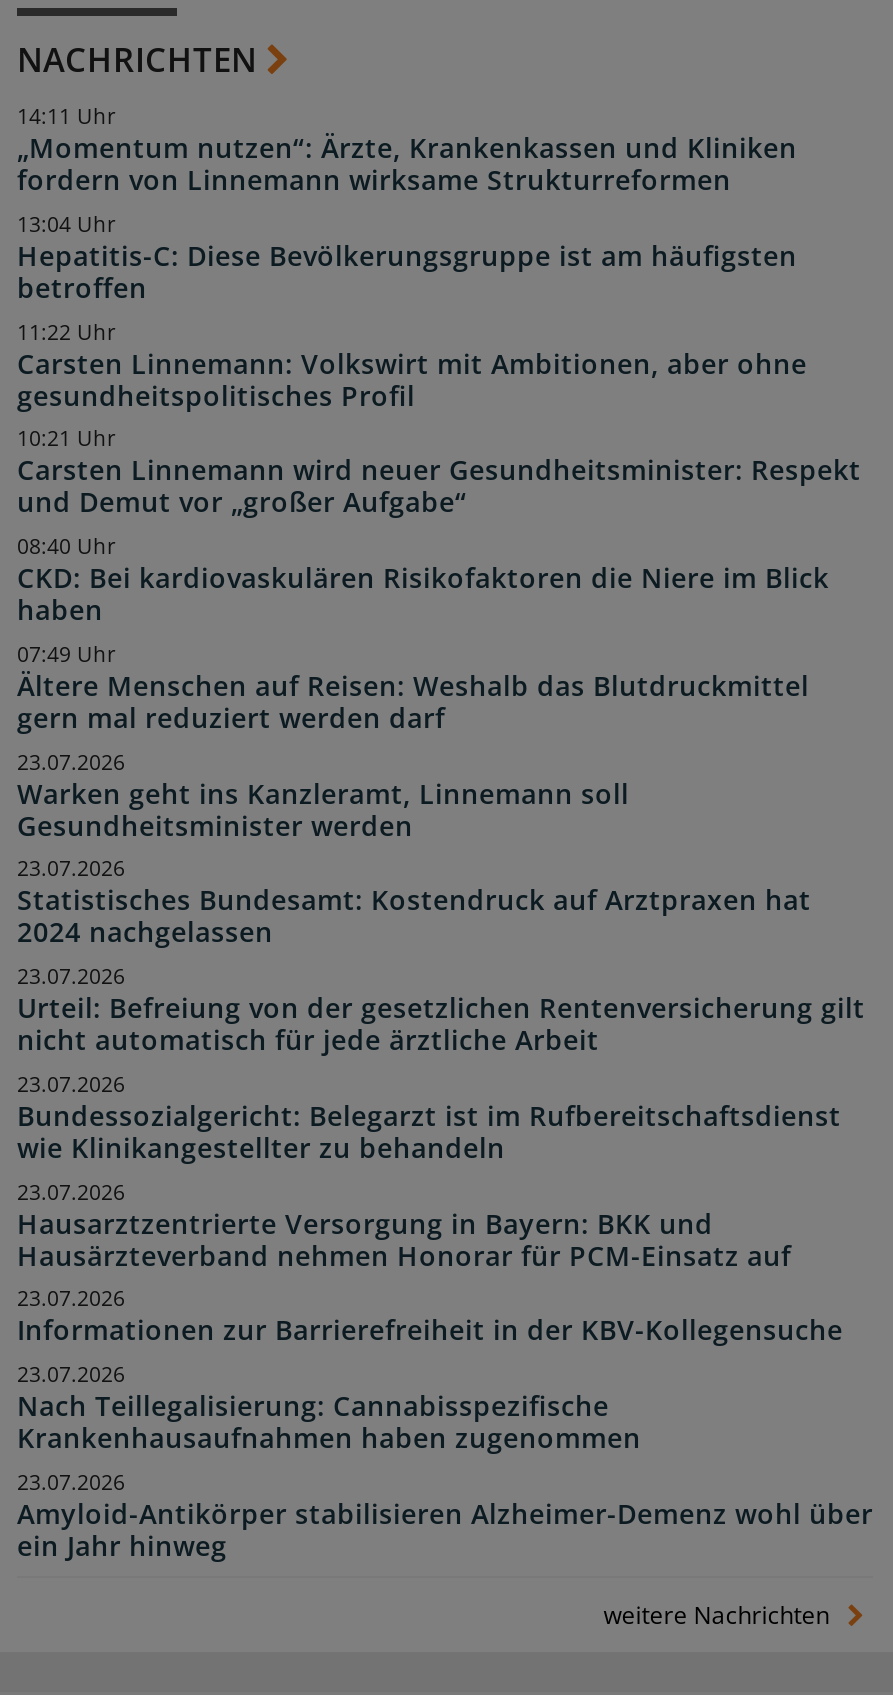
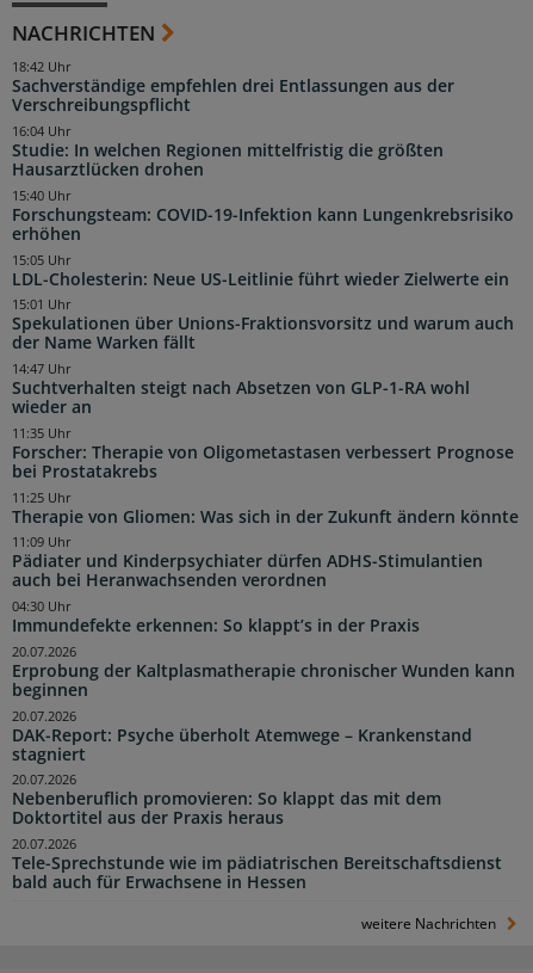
[17,103,117,131] 14:11 Uhr -> [12,59,72,76] 18:42 Uhr
[17,131,797,199] „Momentum nutzen“: Ärzte, Krankenkassen und Kliniken | fordern von Linnemann wirksame Strukturreformen -> [12,76,454,116] Sachverständige empfehlen drei Entlassungen aus der | Verschreibungspflicht
[17,210,117,238] 13:04 Uhr -> [12,123,72,140] 16:04 Uhr
[17,238,797,306] Hepatitis-C: Diese Bevölkerungsgruppe ist am häufigsten | betroffen -> [12,140,444,180] Studie: In welchen Regionen mittelfristig die größten | Hausarztlücken drohen
[17,318,117,346] 11:22 Uhr -> [12,187,72,204] 15:40 Uhr
[17,346,807,414] Carsten Linnemann: Volkswirt mit Ambitionen, aber ohne | gesundheitspolitisches Profil -> [12,204,514,245] Forschungsteam: COVID-19-Infektion kann Lungenkrebsrisiko | erhöhen
[17,425,117,453] 10:21 Uhr -> [12,251,72,268] 15:05 Uhr
[17,453,861,521] Carsten Linnemann wird neuer Gesundheitsminister: Respekt | und Demut vor „großer Aufgabe“ -> [12,268,509,290] LDL-Cholesterin: Neue US-Leitlinie führt wieder Zielwerte ein
[17,533,117,561] 08:40 Uhr -> [12,296,72,313] 15:01 Uhr
[17,561,829,629] CKD: Bei kardiovaskulären Risikofaktoren die Niere im Blick | haben -> [12,313,514,354] Spekulationen über Unions-Fraktionsvorsitz und warum auch | der Name Warken fällt
[17,640,117,668] 07:49 Uhr -> [12,361,72,377] 14:47 Uhr
[17,668,809,736] Ältere Menschen auf Reisen: Weshalb das Blutdruckmittel | gern mal reduziert werden darf -> [12,377,470,418] Suchtverhalten steigt nach Absetzen von GLP-1-RA wohl | wieder an
[17,748,125,776] 23.07.2026 -> [12,425,72,441] 11:35 Uhr
[17,776,629,844] Warken geht ins Kanzleramt, Linnemann soll | Gesundheitsminister werden -> [12,441,514,482] Forscher: Therapie von Oligometastasen verbessert Prognose | bei Prostatakrebs
[17,855,125,883] 23.07.2026 -> [12,489,72,506] 11:25 Uhr
[17,883,811,951] Statistisches Bundesamt: Kostendruck auf Arztpraxen hat | 2024 nachgelassen -> [12,506,519,527] Therapie von Gliomen: Was sich in der Zukunft ändern könnte
[17,963,125,991] 23.07.2026 -> [12,534,72,551] 11:09 Uhr
[17,991,865,1059] Urteil: Befreiung von der gesetzlichen Rentenversicherung gilt | nicht automatisch für jede ärztliche Arbeit -> [12,551,483,591] Pädiater und Kinderpsychiater dürfen ADHS-Stimulantien | auch bei Heranwachsenden verordnen
[17,1070,125,1098] 23.07.2026 -> [12,598,72,615] 04:30 Uhr
[17,1098,841,1166] Bundessozialgericht: Belegarzt ist im Rufbereitschaftsdienst | wie Klinikangestellter zu behandeln -> [12,615,420,636] Immundefekte erkennen: So klappt’s in der Praxis
[17,1178,125,1206] 23.07.2026 -> [12,643,76,660] 20.07.2026
[17,1206,791,1274] Hausarztzentrierte Versorgung in Bayern: BKK und | Hausärzteverband nehmen Honorar für PCM-Einsatz auf -> [12,660,515,701] Erprobung der Kaltplasmatherapie chronischer Wunden kann | beginnen
[17,1285,125,1313] 23.07.2026 -> [12,707,76,724] 20.07.2026
[17,1313,843,1349] Informationen zur Barrierefreiheit in der KBV-Kollegensuche -> [12,724,472,765] DAK-Report: Psyche überholt Atemwege – Krankenstand | stagniert
[17,1361,125,1389] 23.07.2026 -> [12,772,76,788] 20.07.2026
[17,1389,641,1457] Nach Teillegalisierung: Cannabisspezifische | Krankenhausaufnahmen haben zugenommen -> [12,788,441,829] Nebenberuflich promovieren: So klappt das mit dem | Doktortitel aus der Praxis heraus
[17,1468,125,1496] 23.07.2026 -> [12,836,76,853] 20.07.2026
[17,1496,873,1564] Amyloid-Antikörper stabilisieren Alzheimer-Demenz wohl über | ein Jahr hinweg -> [12,853,502,893] Tele-Sprechstunde wie im pädiatrischen Bereitschaftsdienst | bald auch für Erwachsene in Hessen

